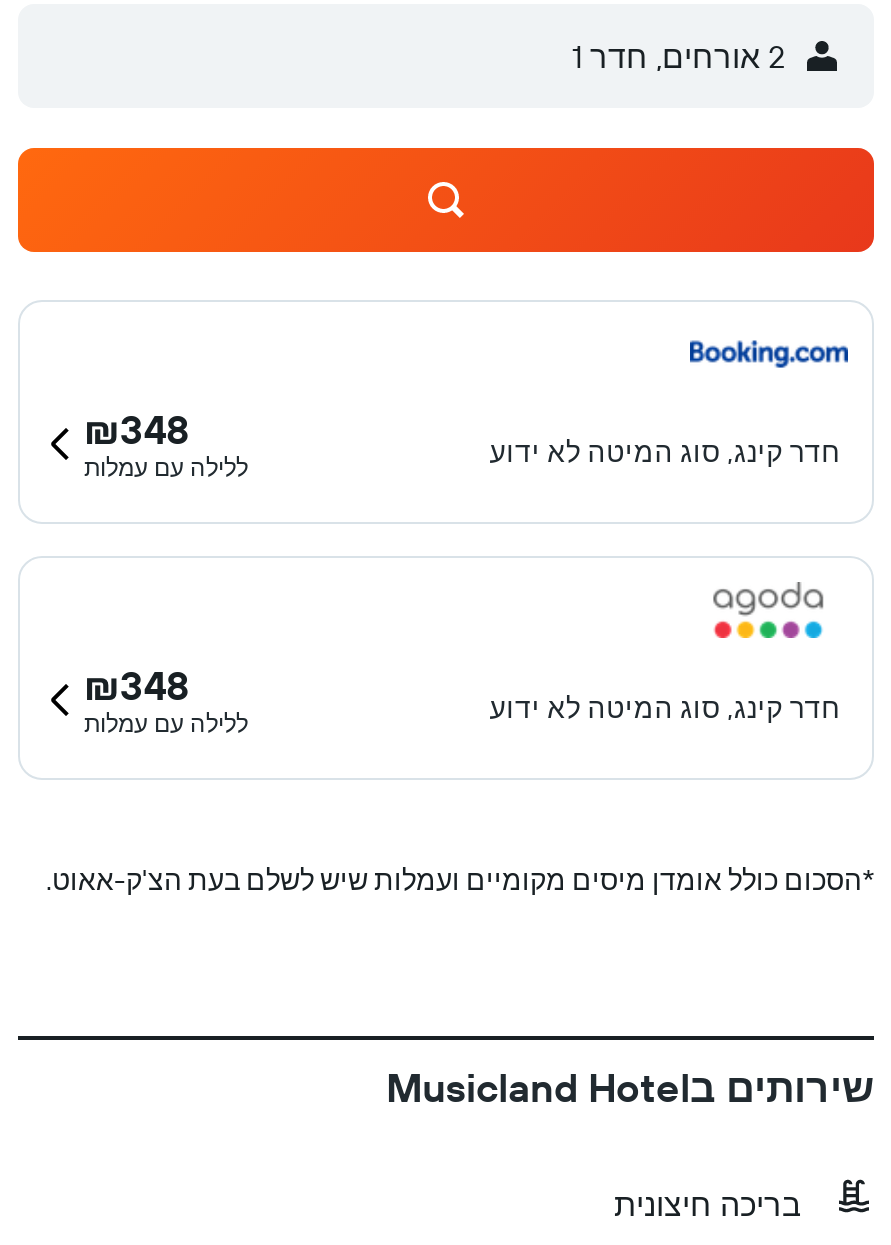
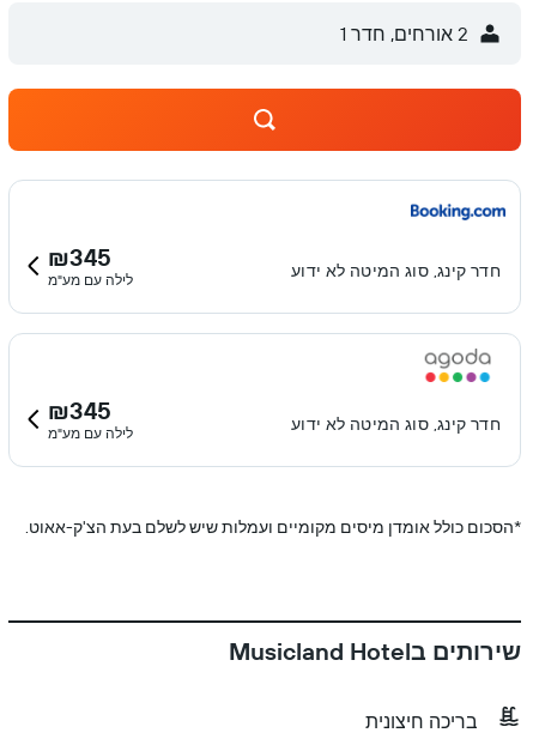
[84,404,190,454] ₪348 -> [48,242,111,272] ₪345
[84,452,248,482] ללילה עם עמלות -> [48,271,133,289] לילה עם מע"מ
[84,660,190,710] ₪348 -> [48,395,111,425] ₪345
[84,708,248,738] ללילה עם עמלות -> [48,424,133,442] לילה עם מע"מ

